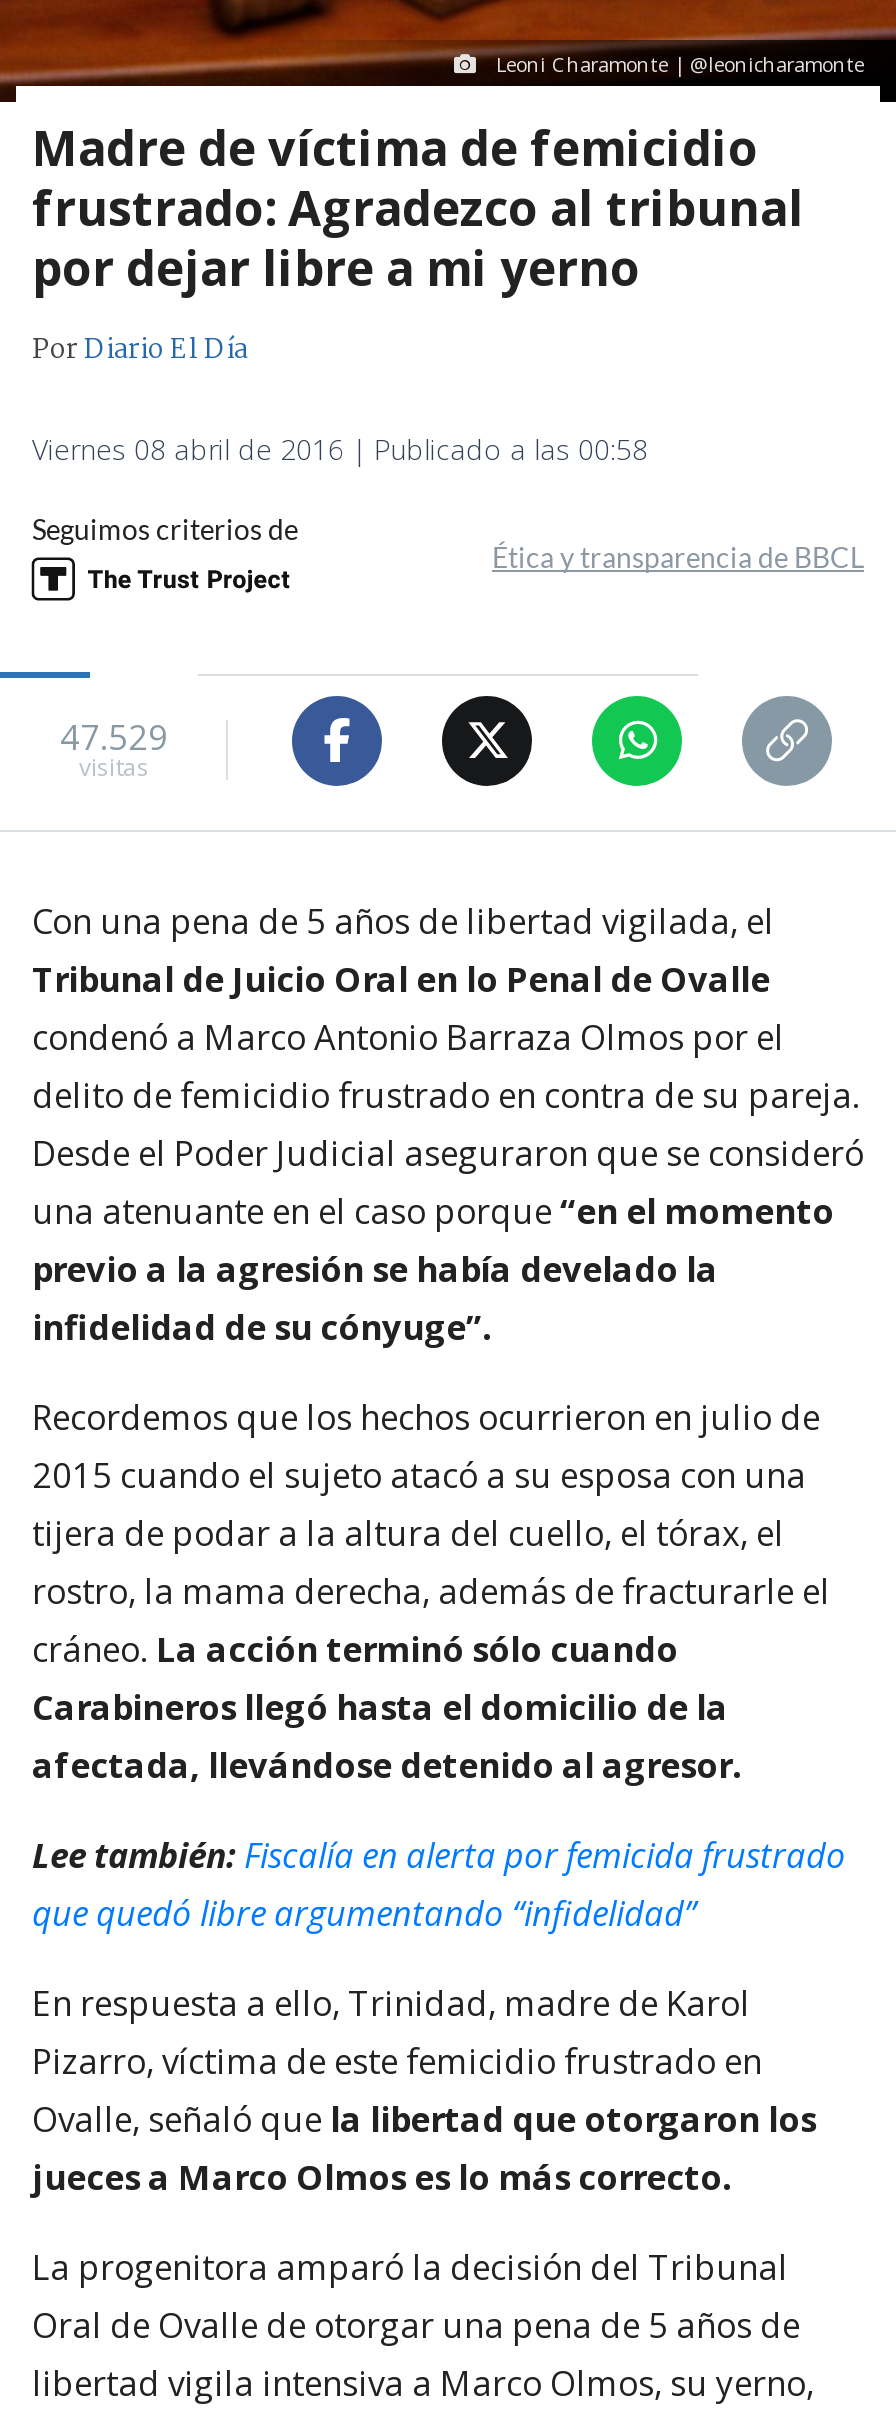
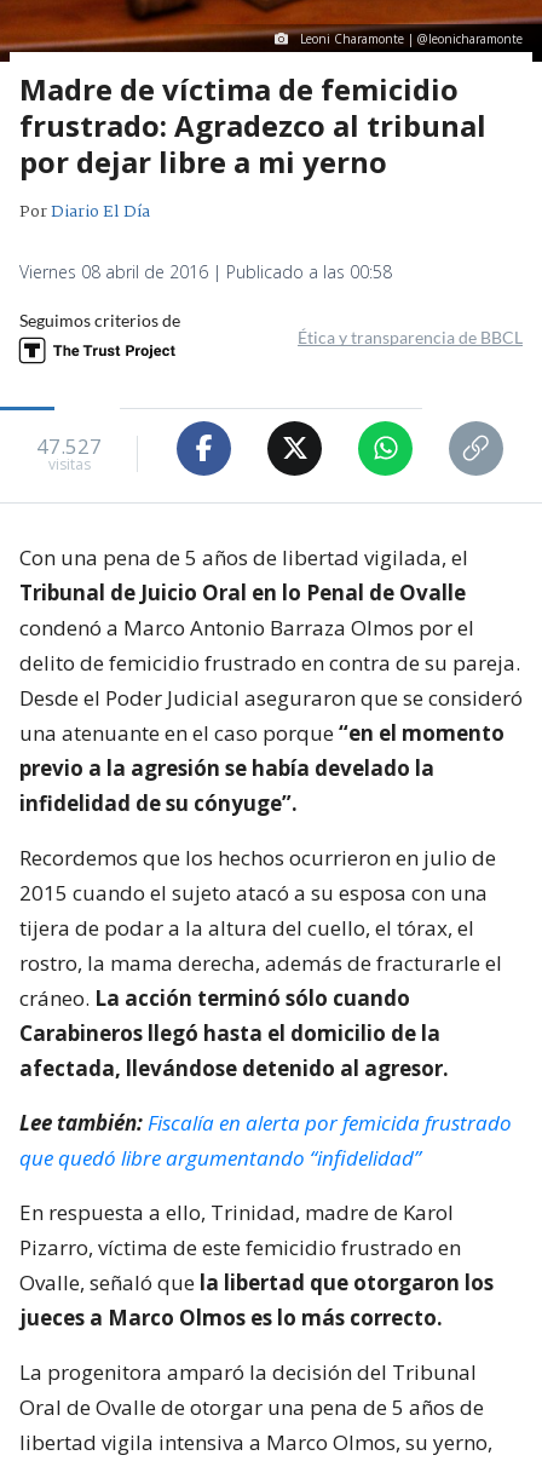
[60,715,168,761] 47.529 -> [36,432,102,460] 47.527

